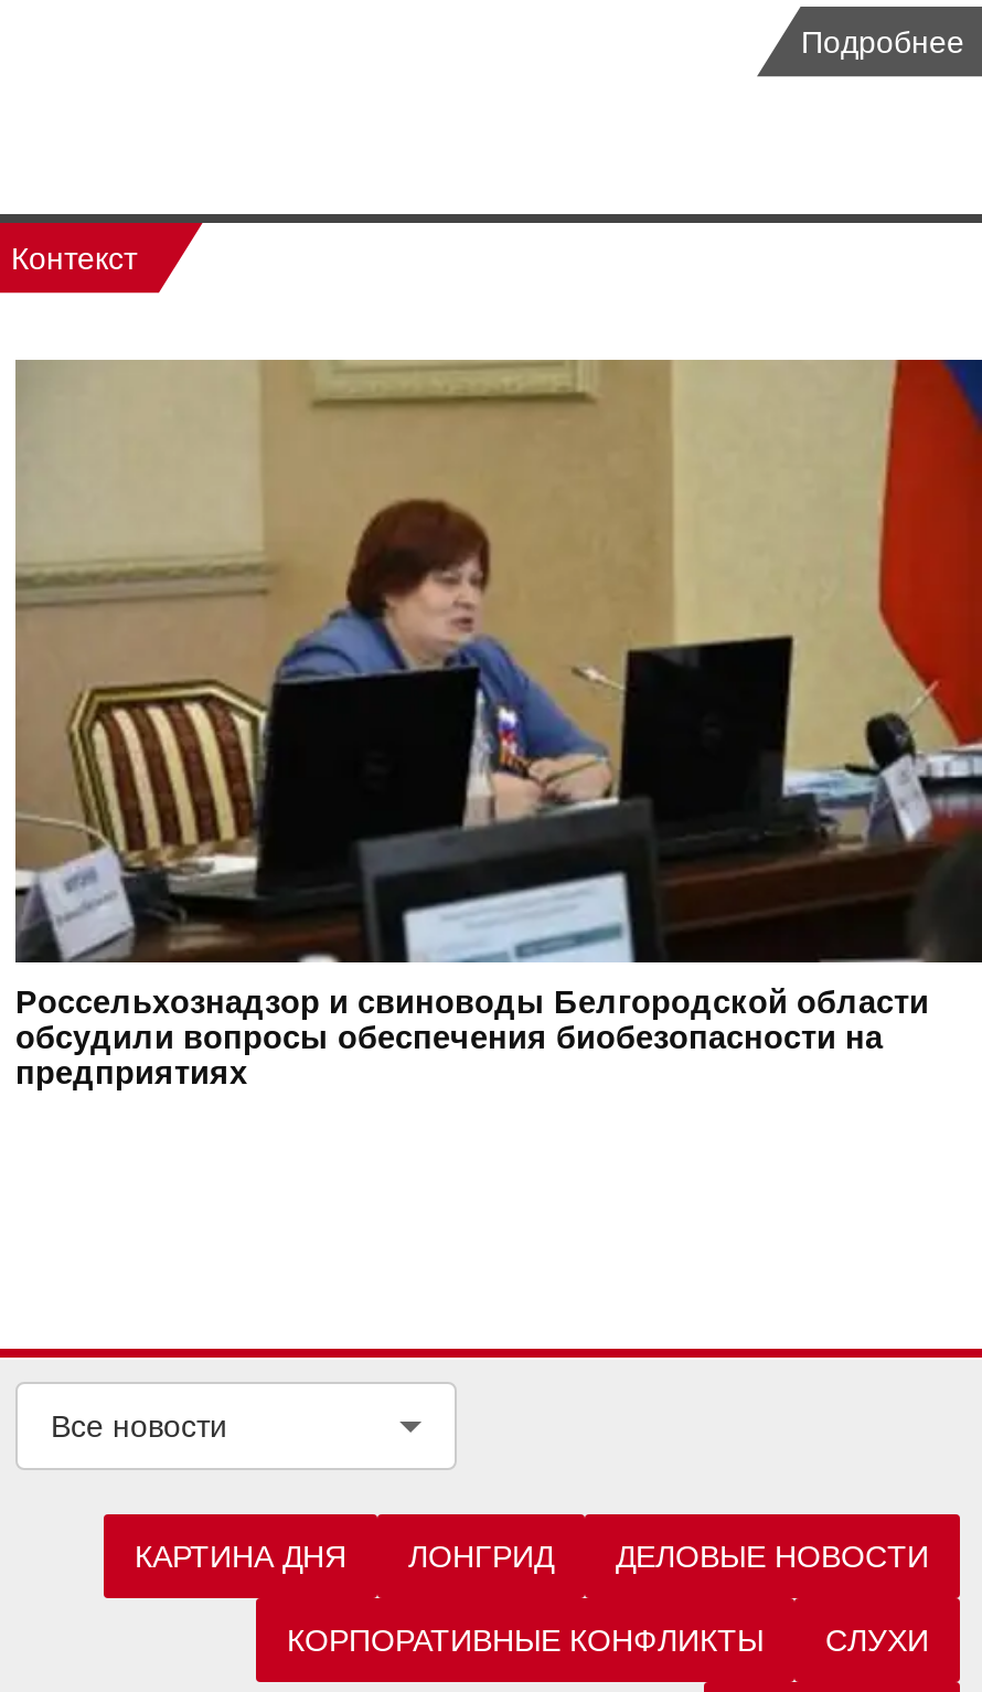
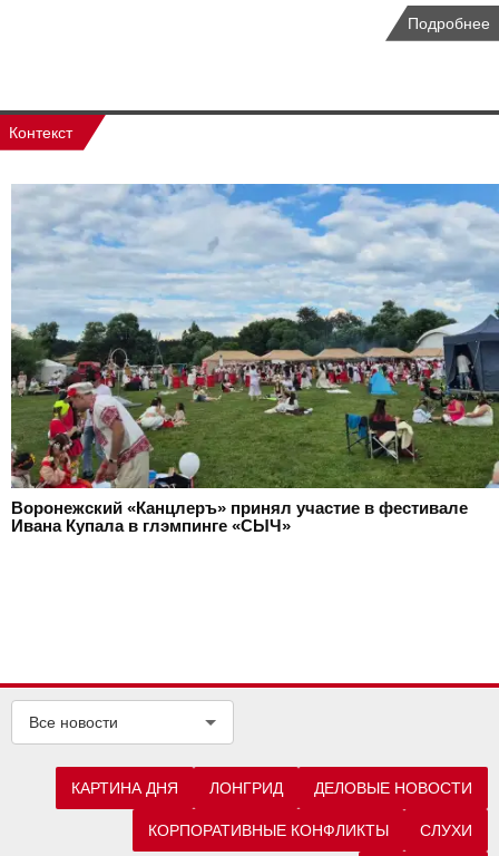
[13,358,975,1091] [image] | Россельхознадзор и свиноводы Белгородской области | обсудили вопросы обеспечения биобезопасности на | предприятиях -> [10,183,496,535] [image] | Воронежский «Канцлеръ» принял участие в фестивале | Ивана Купала в глэмпинге «СЫЧ»

